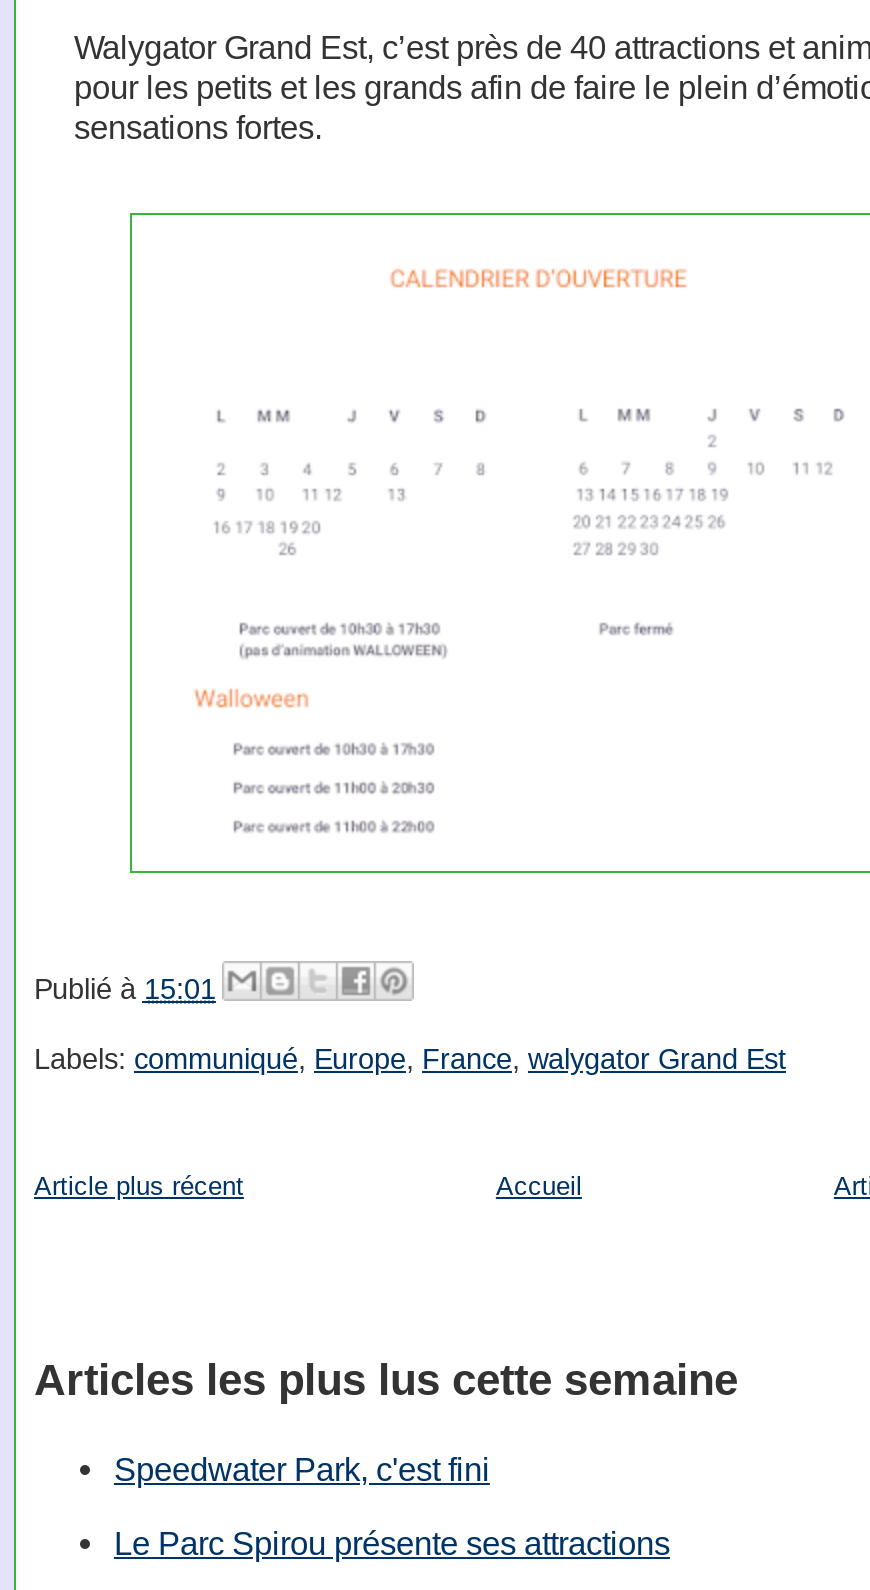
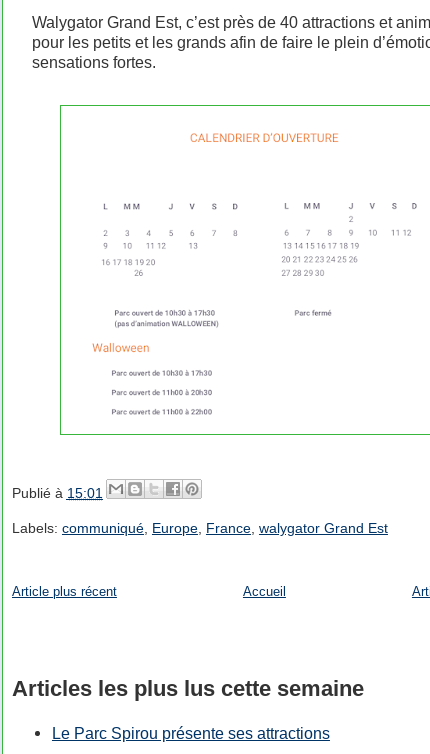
[114,1451,490,1487] Speedwater Park, c'est fini -> none

